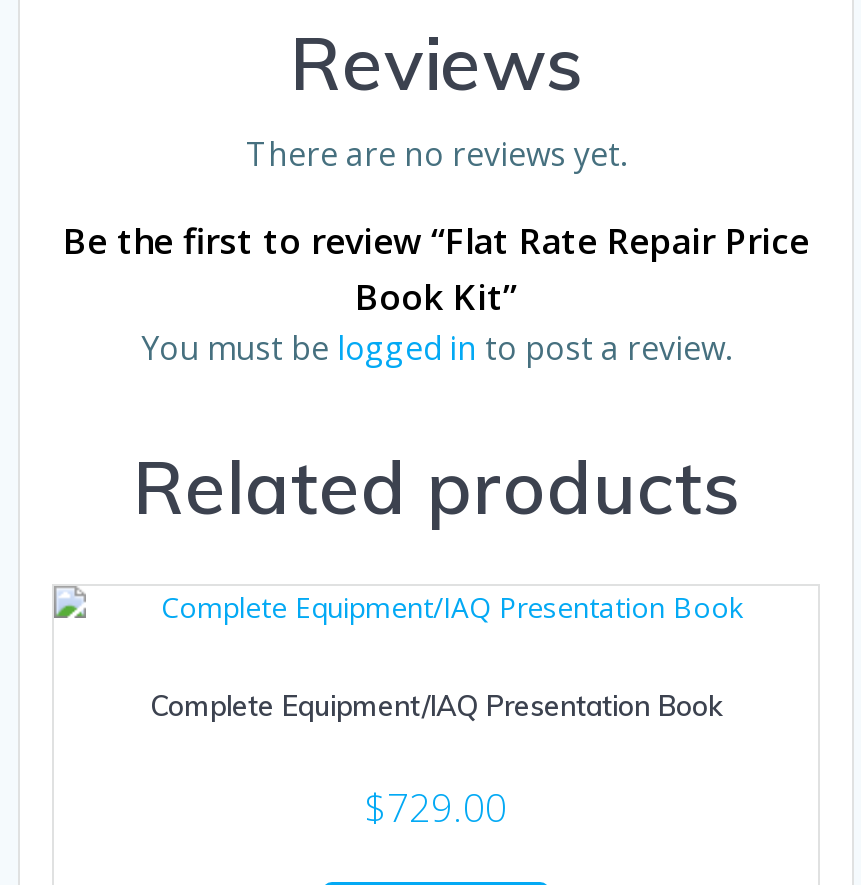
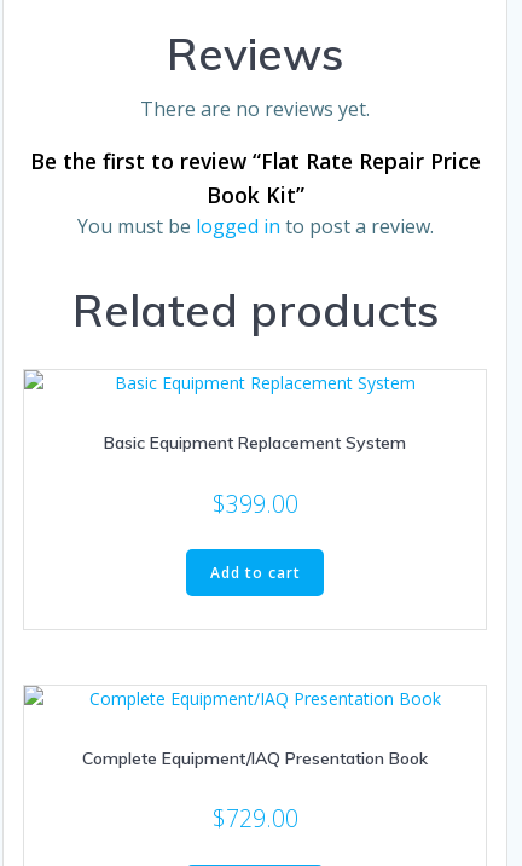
none -> [104,432,406,582] Basic Equipment Replacement System | $399.00 | Add to cart

